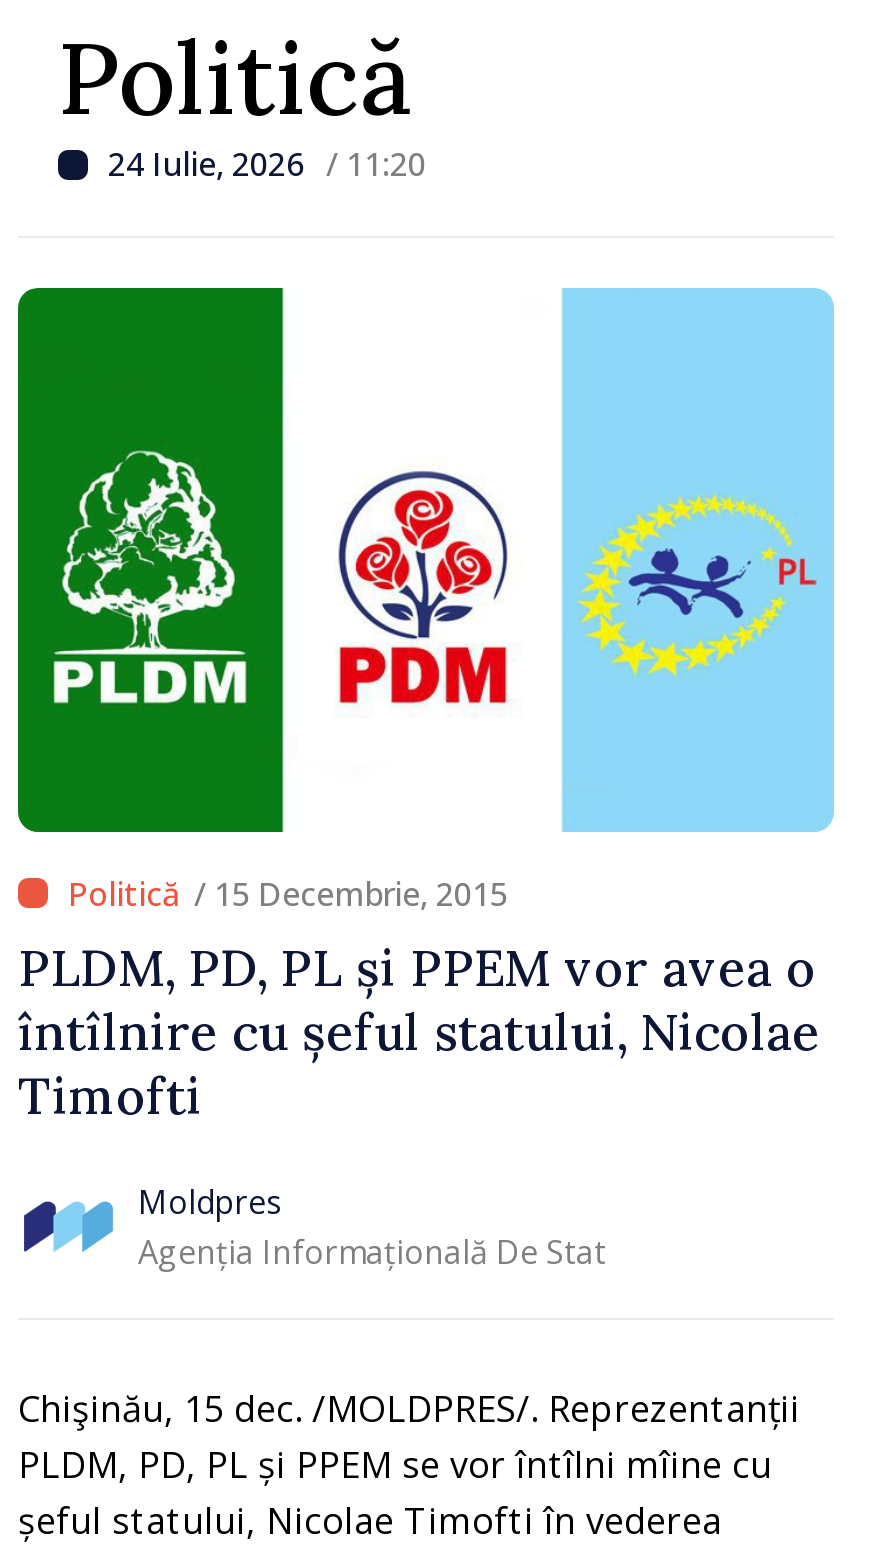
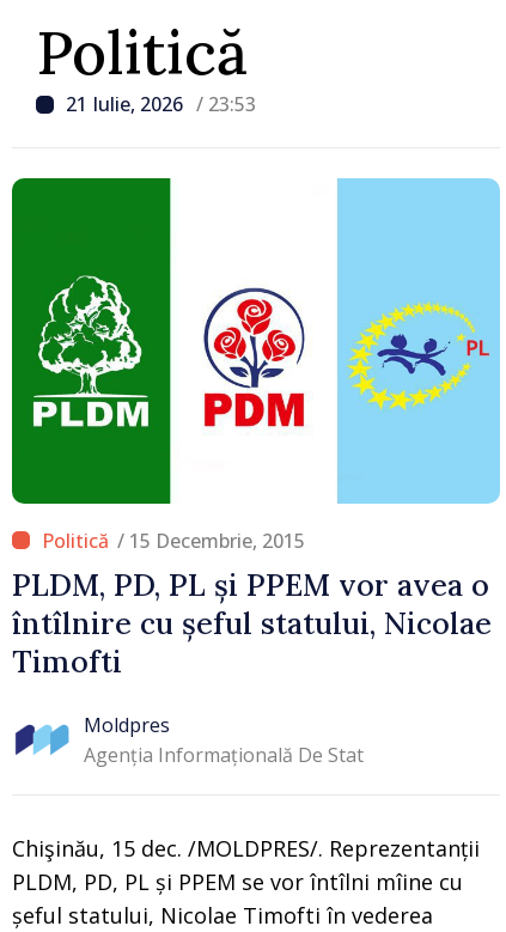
[108,142,426,186] 24 Iulie, 2026 / 11:20 -> [66,91,256,117] 21 Iulie, 2026 / 23:53

